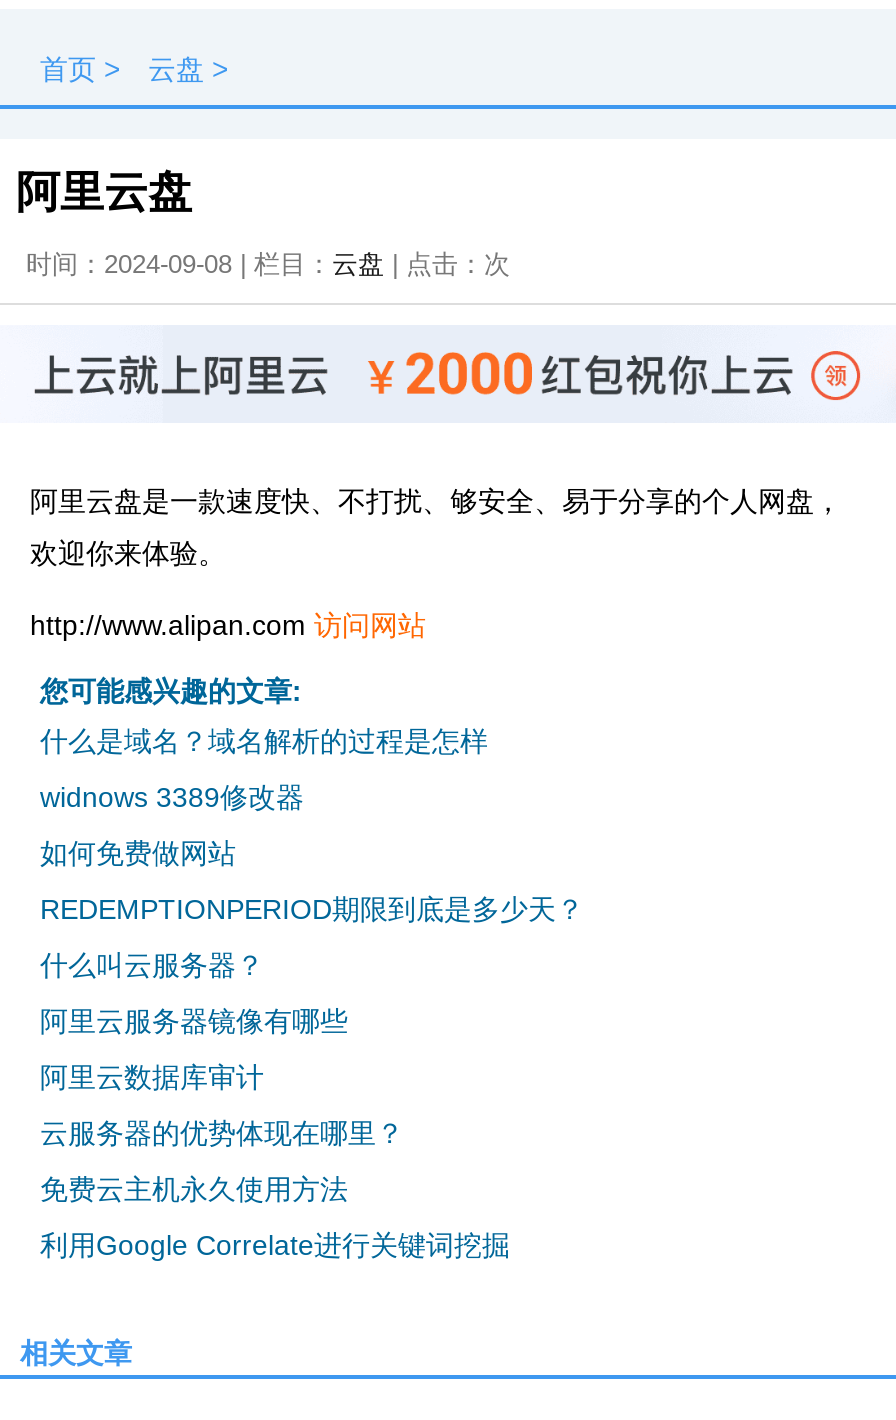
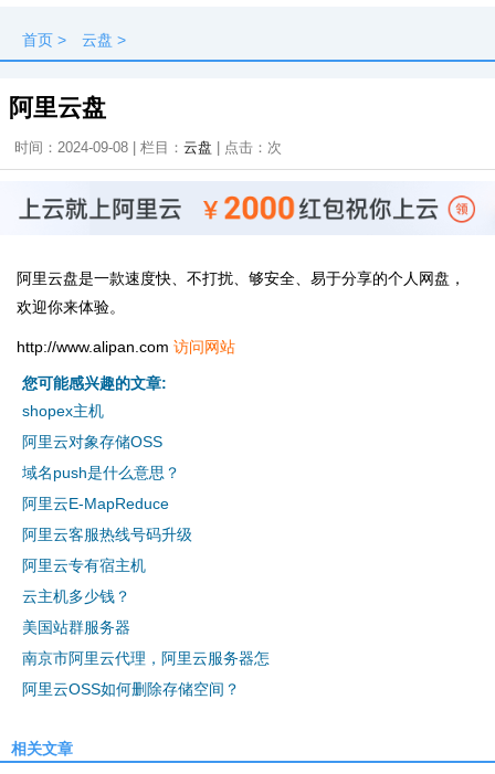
[40,725,488,757] 什么是域名？域名解析的过程是怎样 -> [22,402,104,419] shopex主机
[40,781,304,813] widnows 3389修改器 -> [22,433,162,450] 阿里云对象存储OSS
[40,837,236,869] 如何免费做网站 -> [22,464,180,481] 域名push是什么意思？
[40,893,584,925] REDEMPTIONPERIOD期限到底是多少天？ -> [22,495,169,512] 阿里云E-MapReduce
[40,949,264,981] 什么叫云服务器？ -> [22,525,192,543] 阿里云客服热线号码升级
[40,1005,348,1037] 阿里云服务器镜像有哪些 -> [22,556,146,574] 阿里云专有宿主机
[40,1061,264,1093] 阿里云数据库审计 -> [22,587,130,605] 云主机多少钱？
[40,1117,404,1149] 云服务器的优势体现在哪里？ -> [22,618,130,636] 美国站群服务器
[40,1173,348,1205] 免费云主机永久使用方法 -> [22,649,270,667] 南京市阿里云代理，阿里云服务器怎
[40,1229,510,1261] 利用Google Correlate进行关键词挖掘 -> [22,680,240,698] 阿里云OSS如何删除存储空间？

